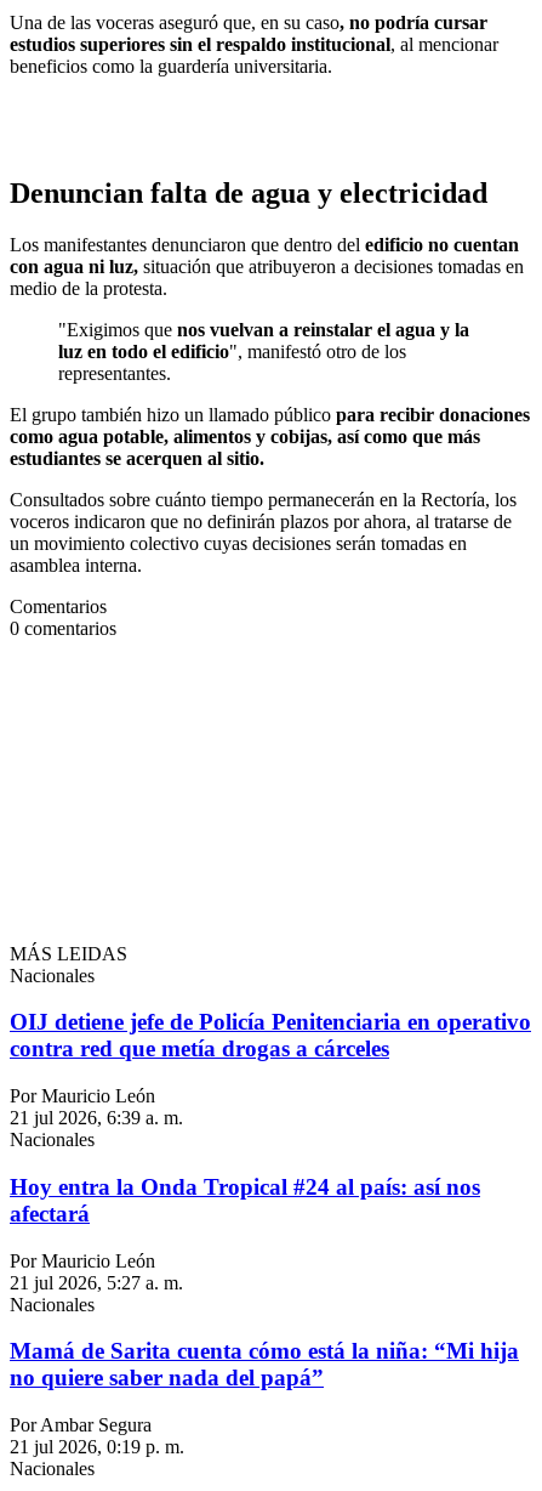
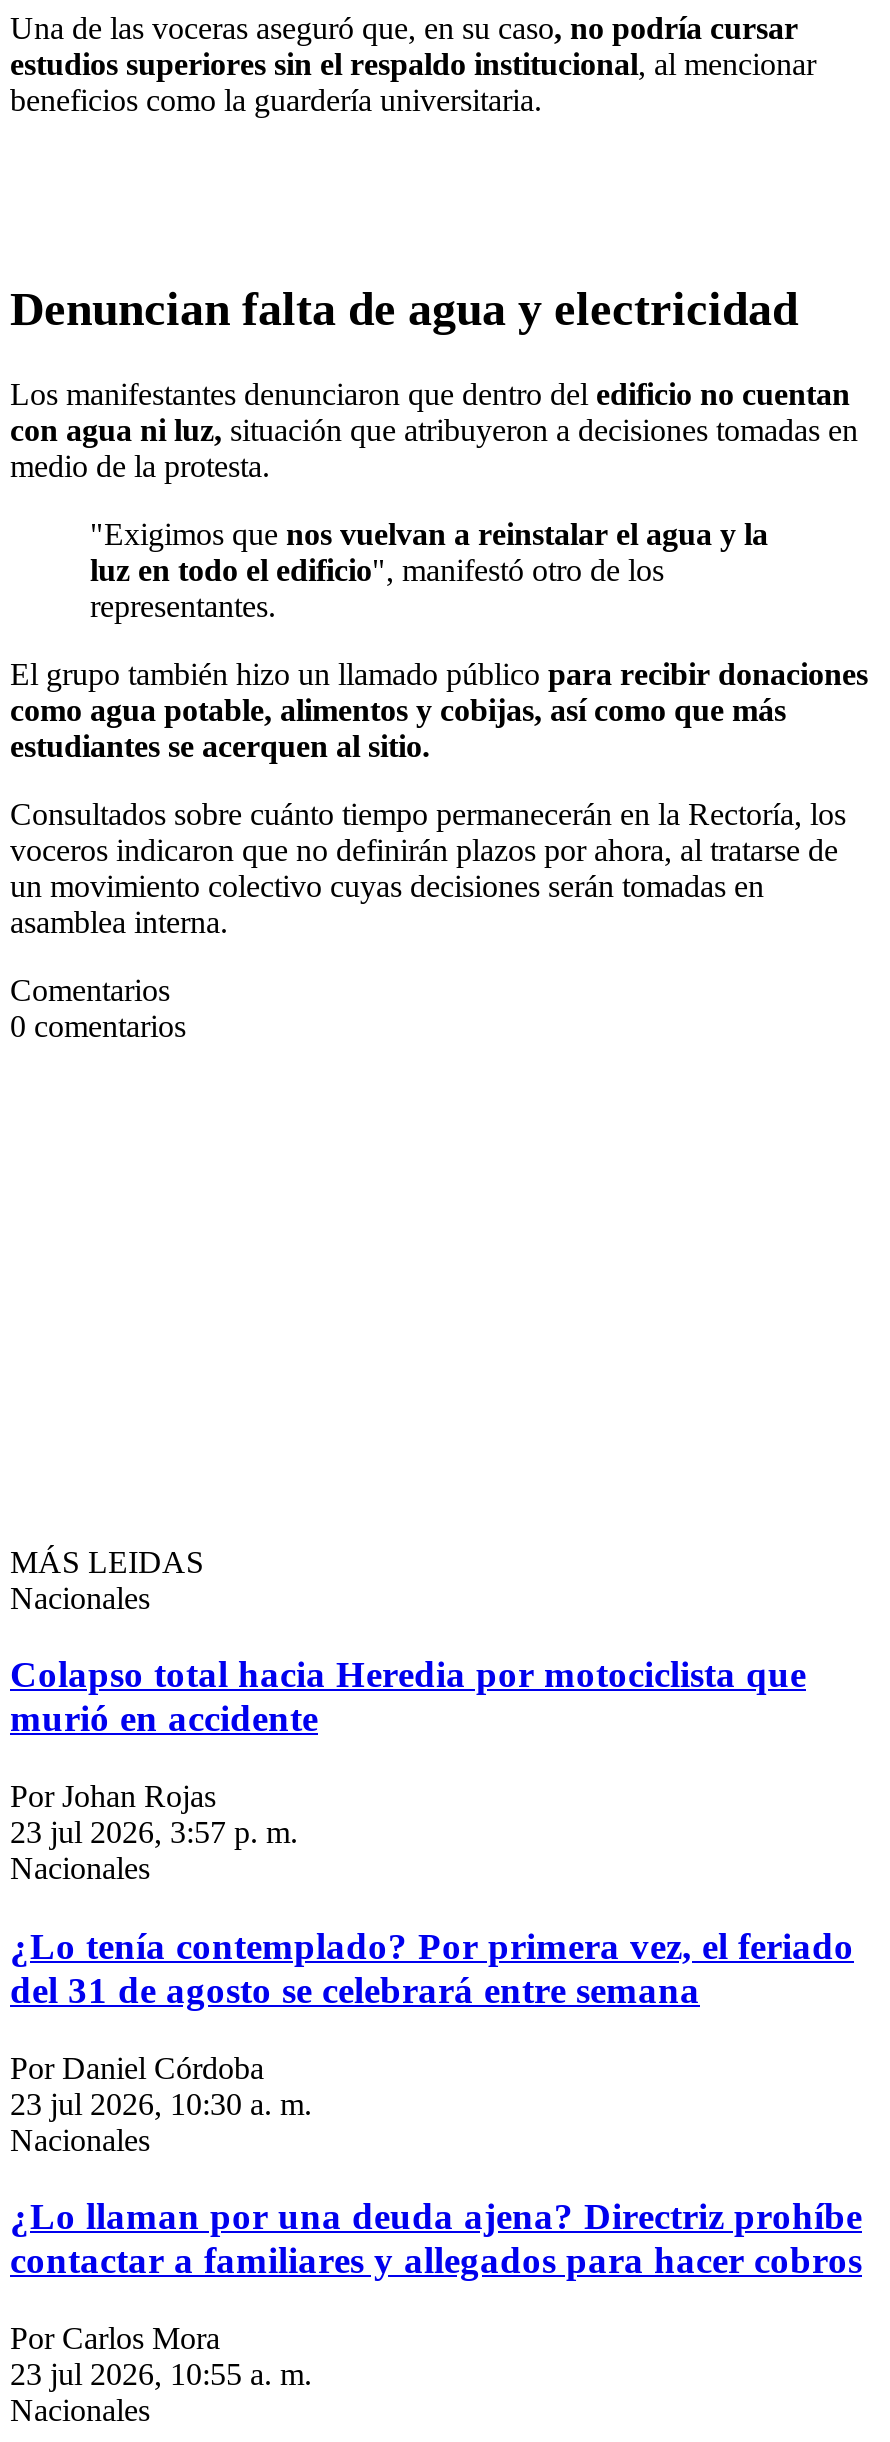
[10,1009,531,1062] OIJ detiene jefe de Policía Penitenciaria en operativo | contra red que metía drogas a cárceles -> [10,1654,806,1740] Colapso total hacia Heredia por motociclista que | murió en accidente
[10,1086,183,1128] Por Mauricio León | 21 jul 2026, 6:39 a. m. -> [10,1779,298,1849] Por Johan Rojas | 23 jul 2026, 3:57 p. m.
[10,1174,480,1226] Hoy entra la Onda Tropical #24 al país: así nos | afectará -> [10,1925,854,2011] ¿Lo tenía contemplado? Por primera vez, el feriado | del 31 de agosto se celebrará entre semana
[10,1250,183,1292] Por Mauricio León | 21 jul 2026, 5:27 a. m. -> [10,2050,312,2120] Por Daniel Córdoba | 23 jul 2026, 10:30 a. m.
[10,1338,519,1390] Mamá de Sarita cuenta cómo está la niña: “Mi hija | no quiere saber nada del papá” -> [10,2195,862,2281] ¿Lo llaman por una deuda ajena? Directriz prohíbe | contactar a familiares y allegados para hacer cobros
[10,1414,184,1457] Por Ambar Segura | 21 jul 2026, 0:19 p. m. -> [10,2321,312,2391] Por Carlos Mora | 23 jul 2026, 10:55 a. m.

